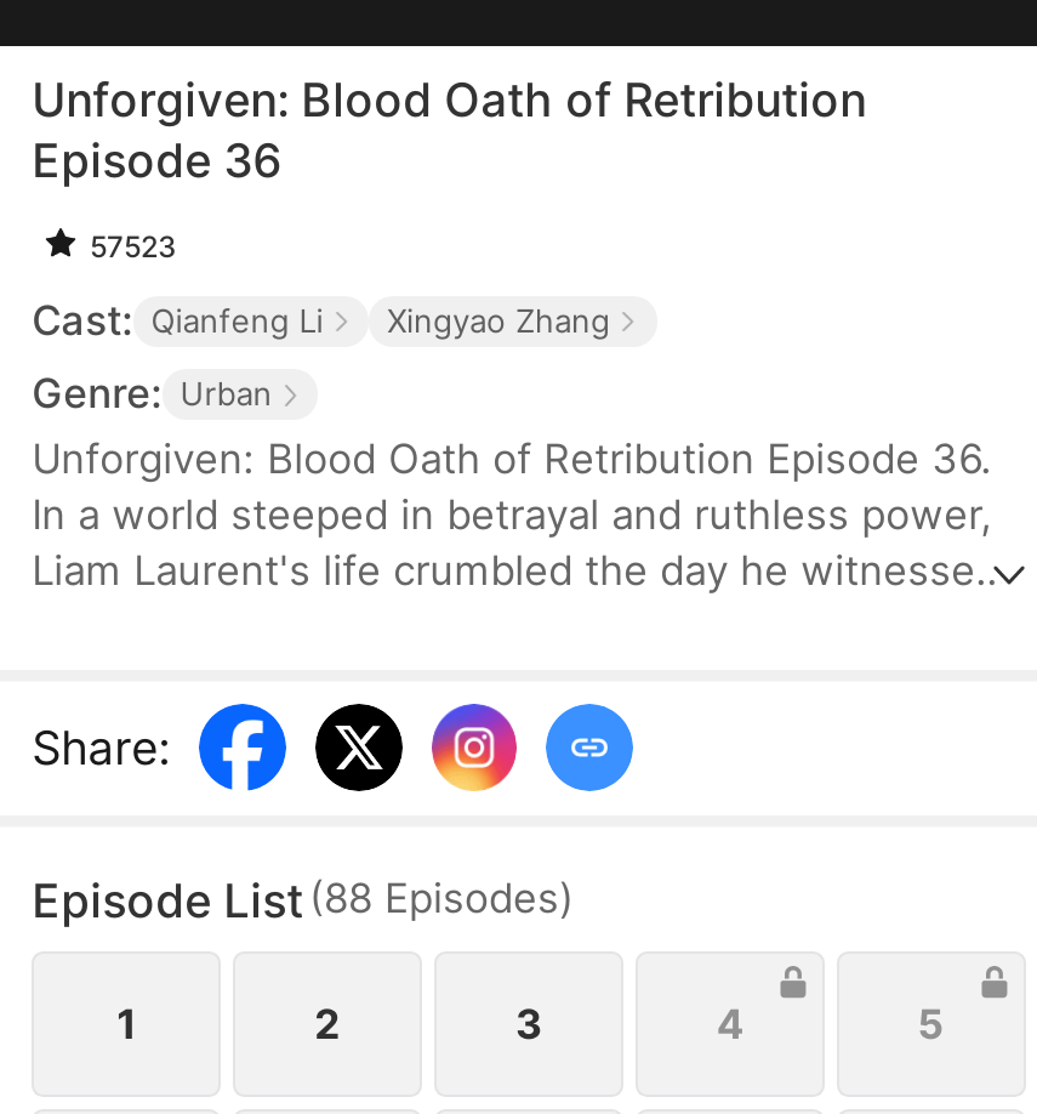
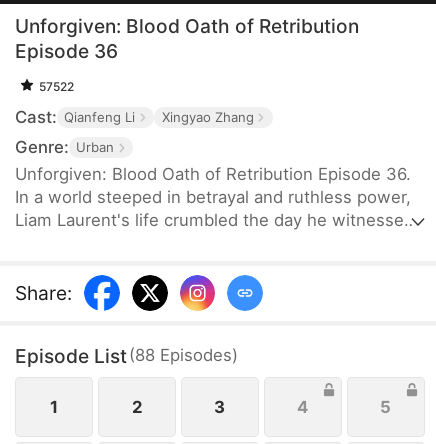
[90,227,177,264] 57523 -> [39,79,74,94] 57522

